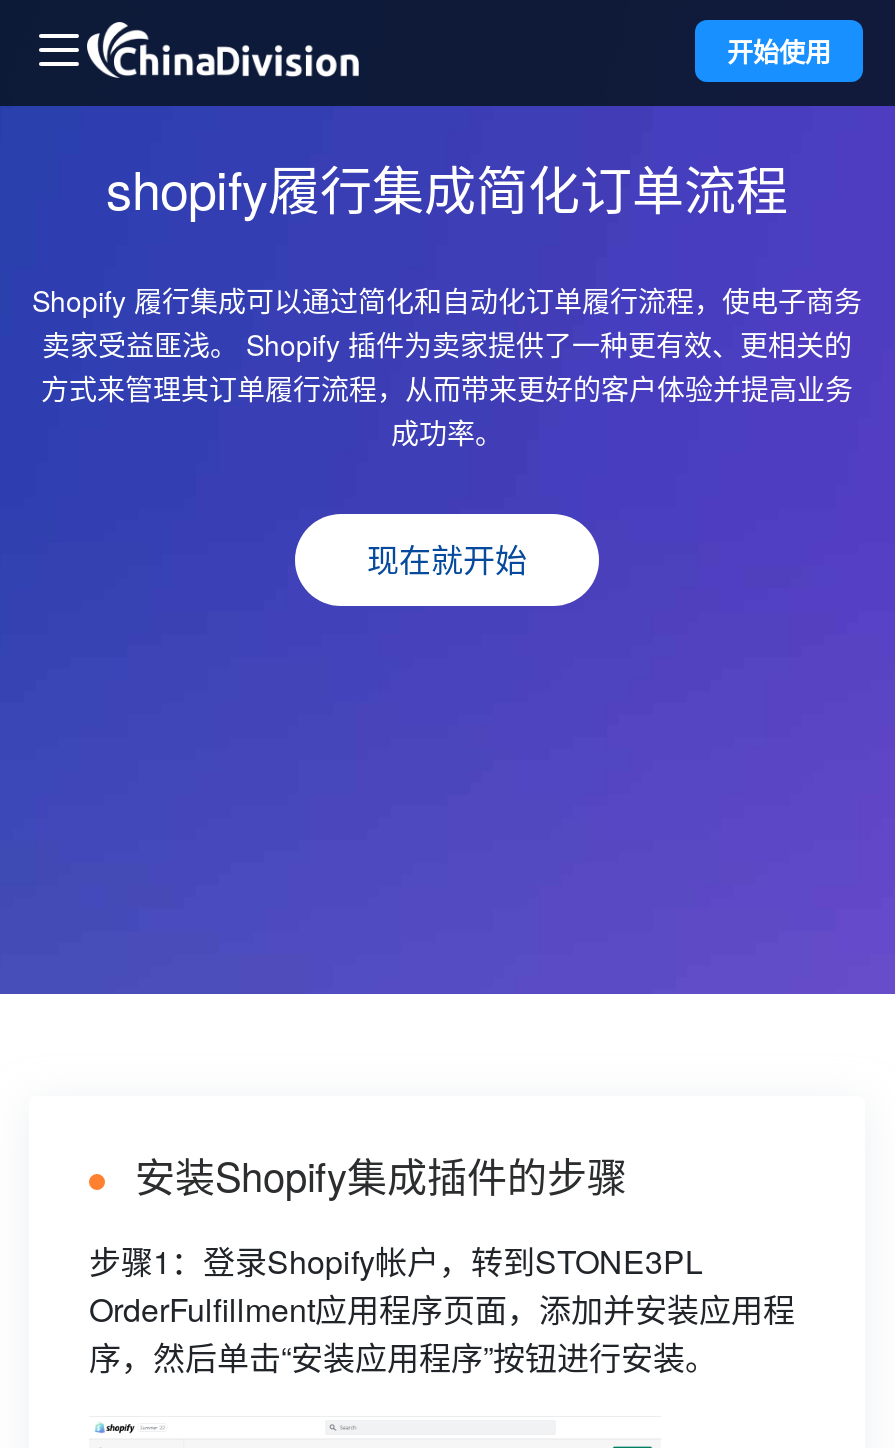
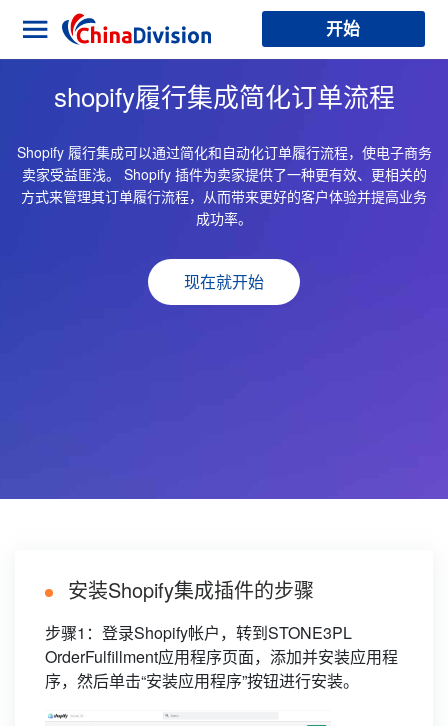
[727,31,831,69] 开始使用 -> [326,17,360,40] 开始

